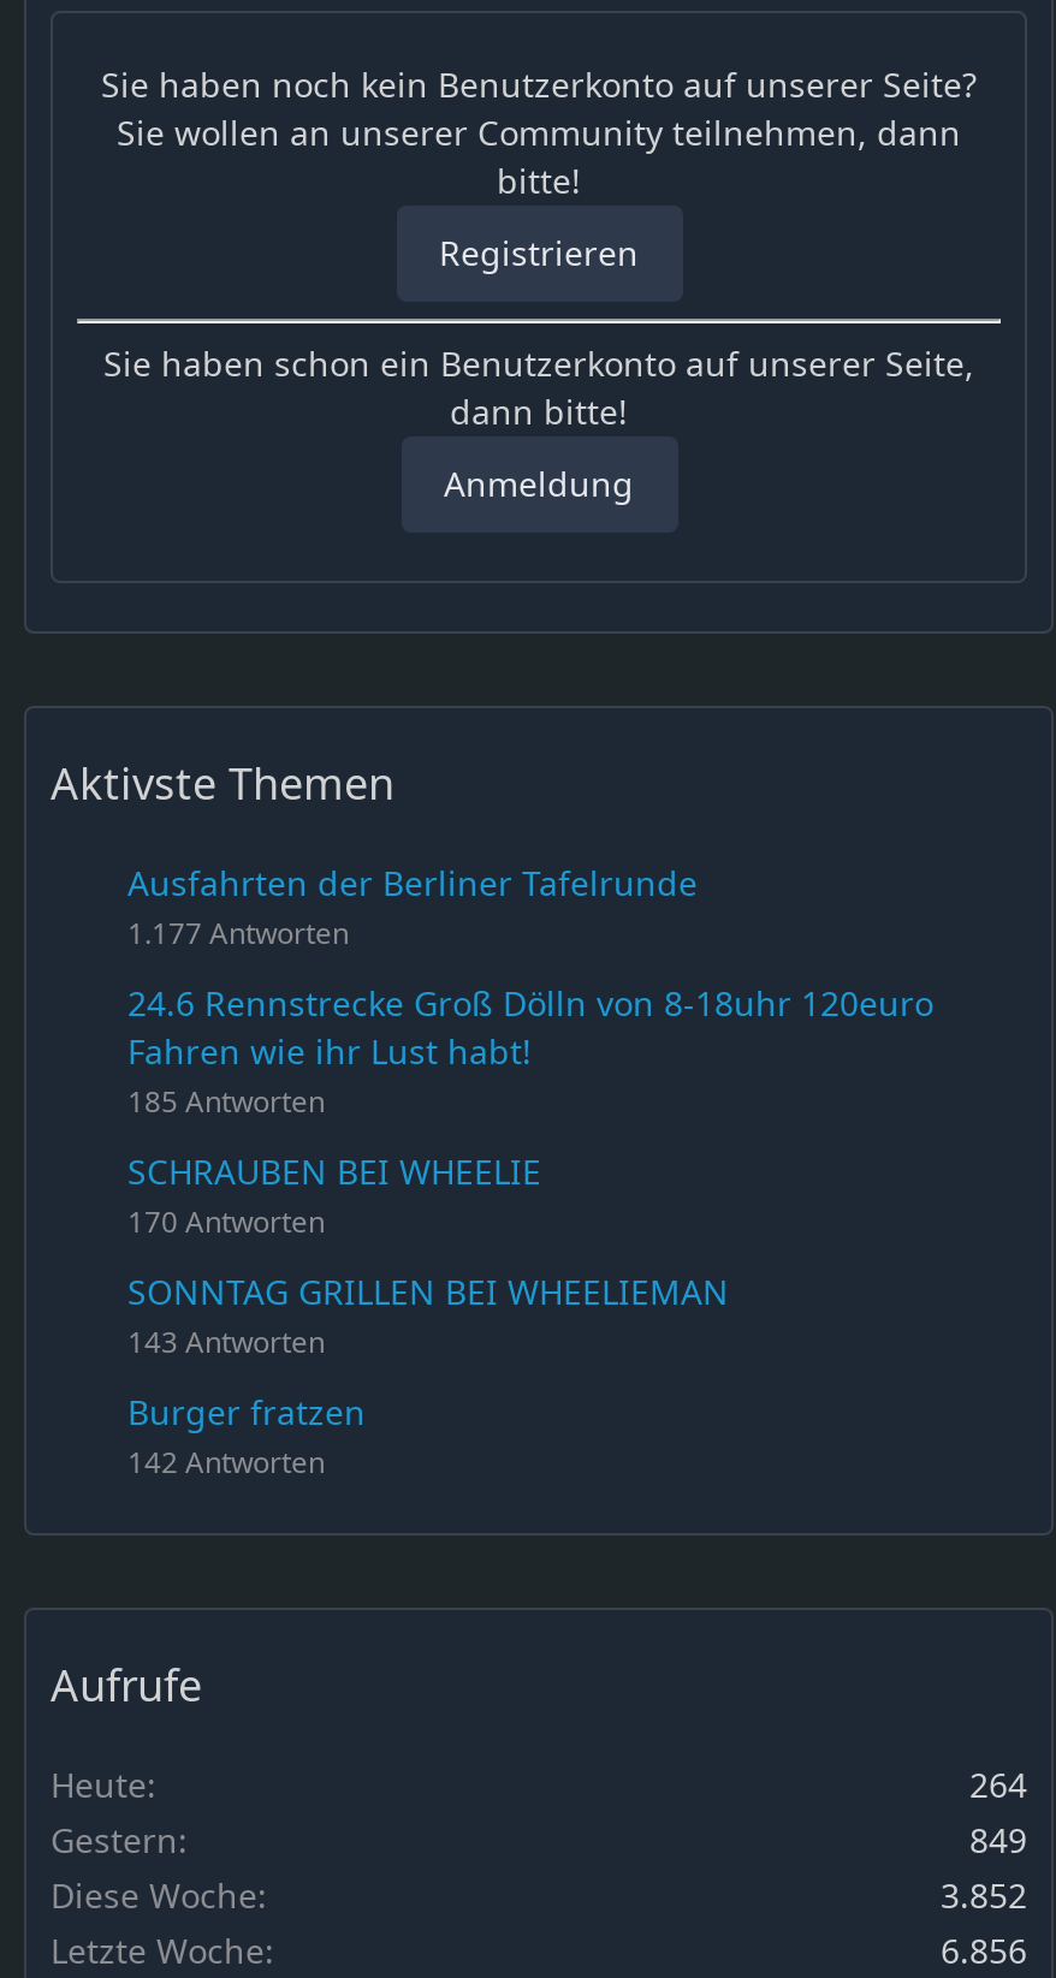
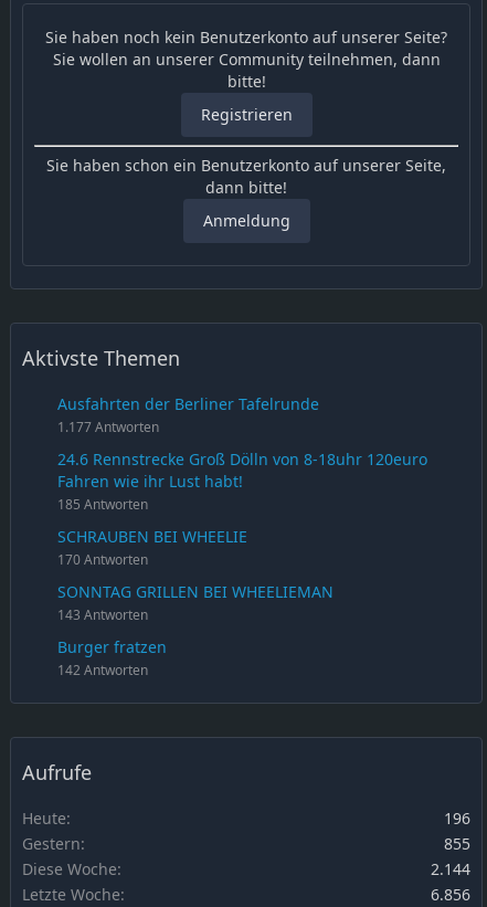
[969,1762,1027,1807] 264 -> [444,808,470,829] 196
[969,1817,1027,1863] 849 -> [444,833,470,854] 855
[941,1872,1027,1918] 3.852 -> [431,858,470,879] 2.144

